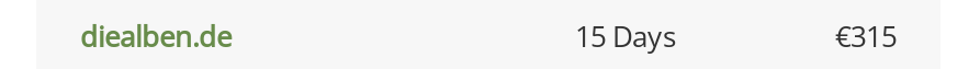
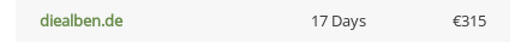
[575,16,676,56] 15 Days -> [310,10,366,31] 17 Days

